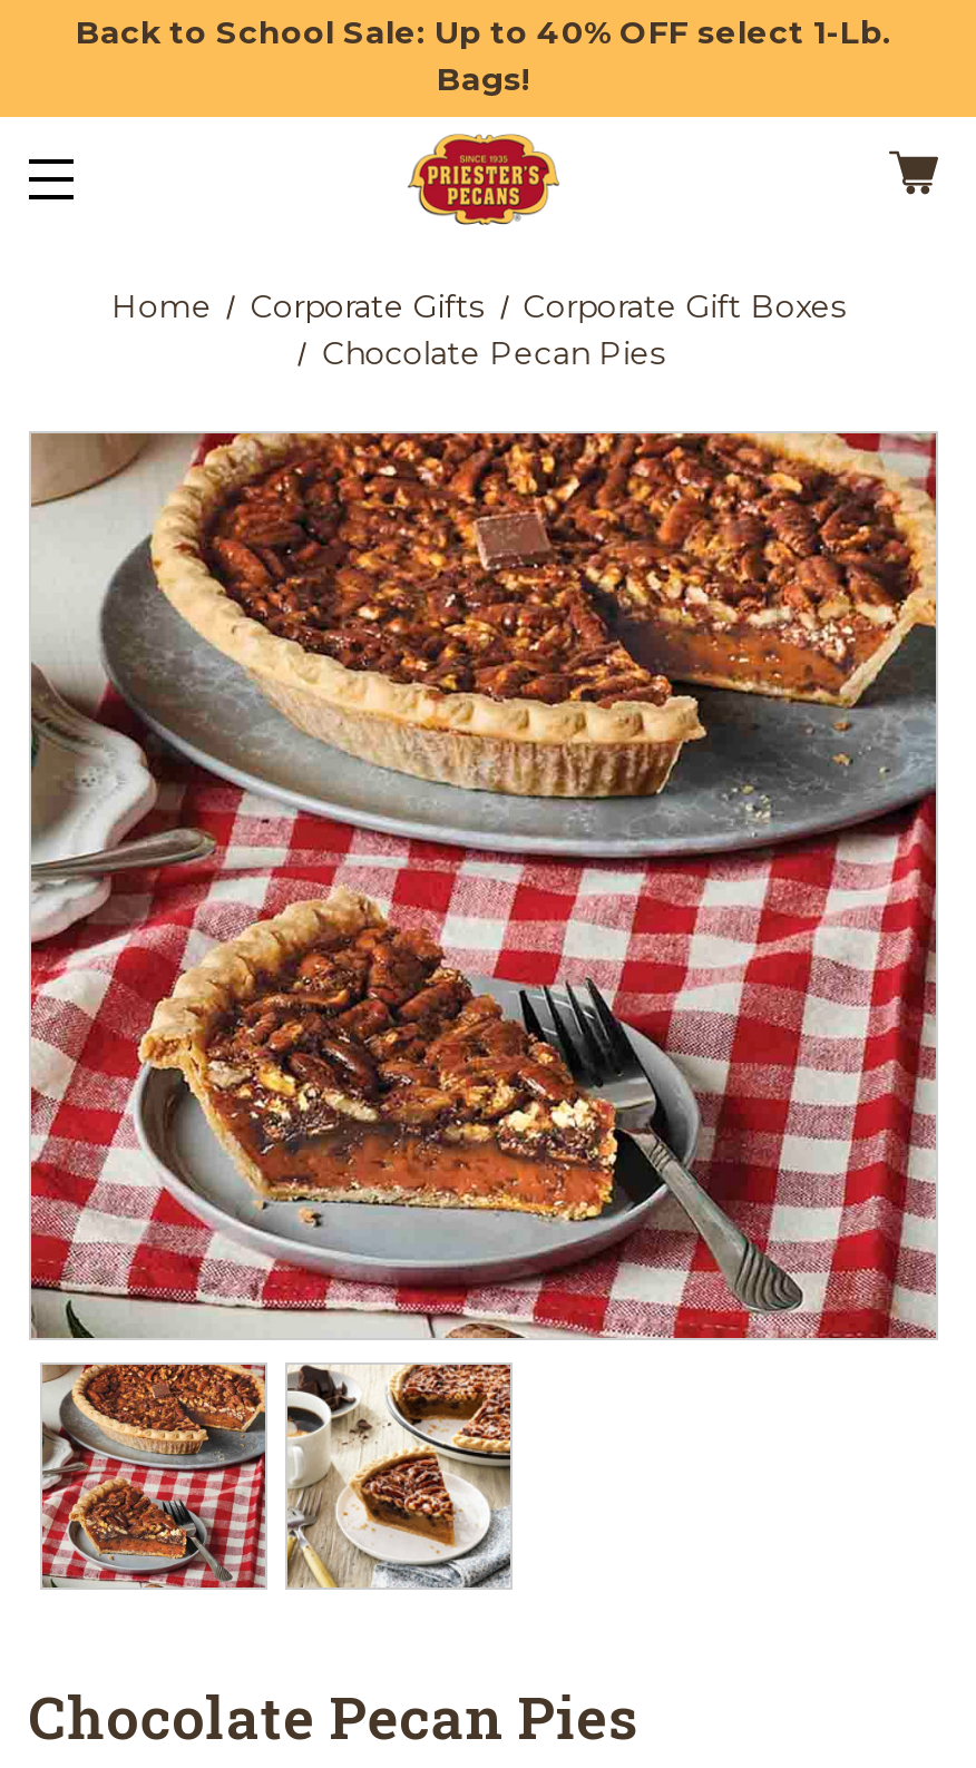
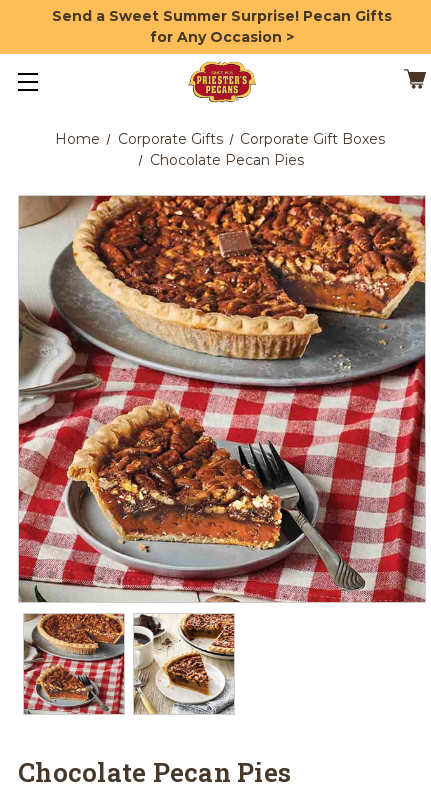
[76,12,891,99] Back to School Sale: Up to 40% OFF select 1-Lb. | Bags! -> [52,7,392,46] Send a Sweet Summer Surprise! Pecan Gifts | for Any Occasion >

